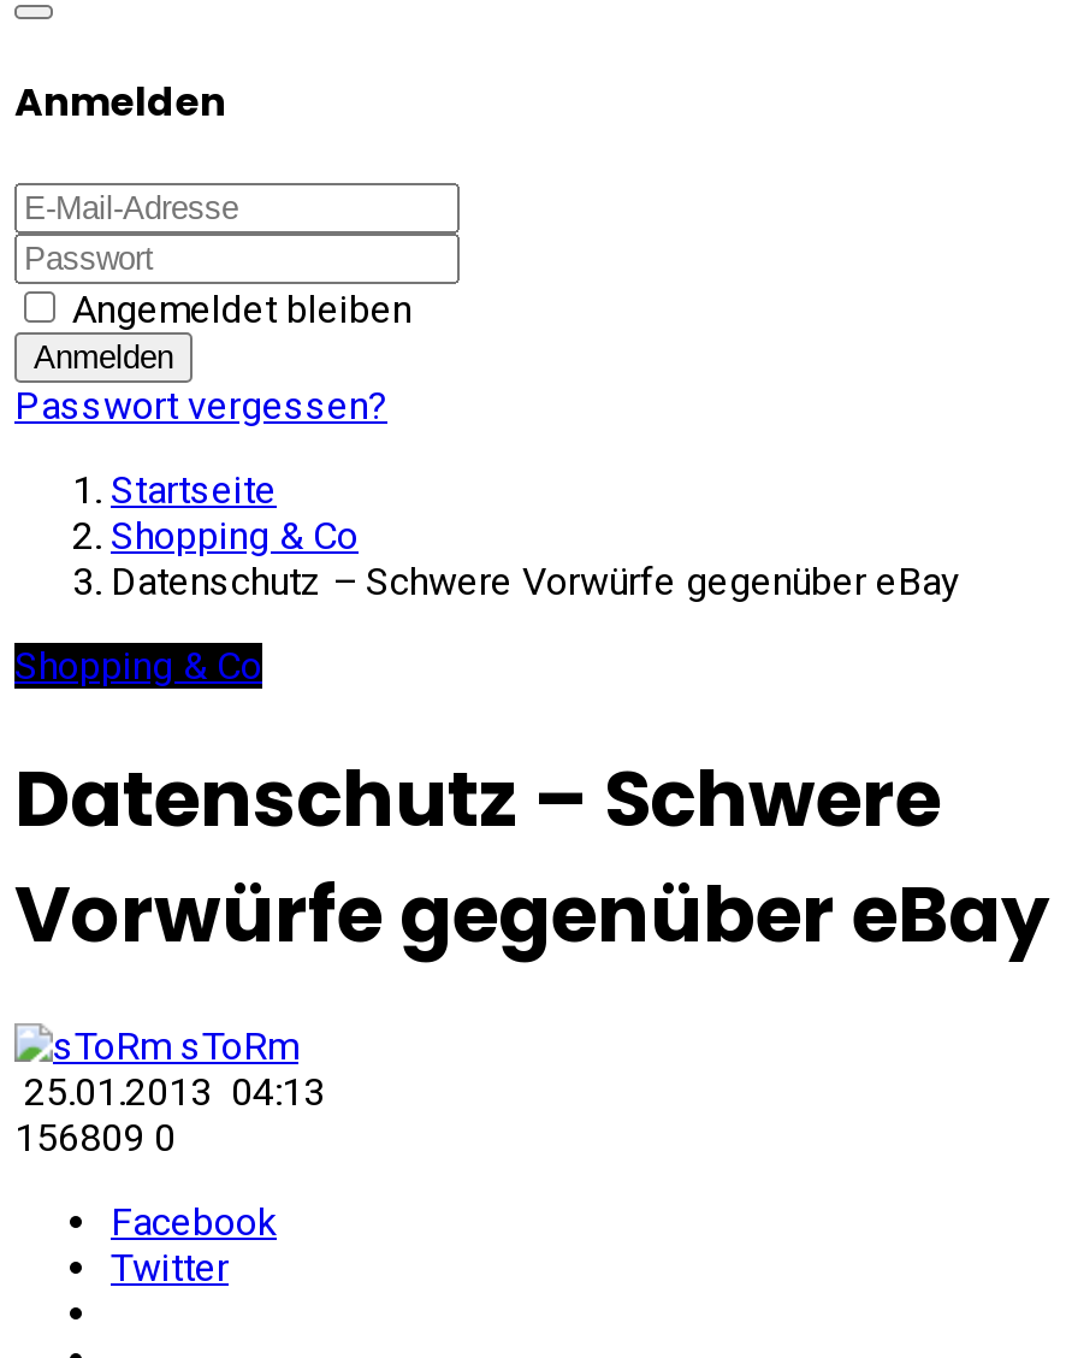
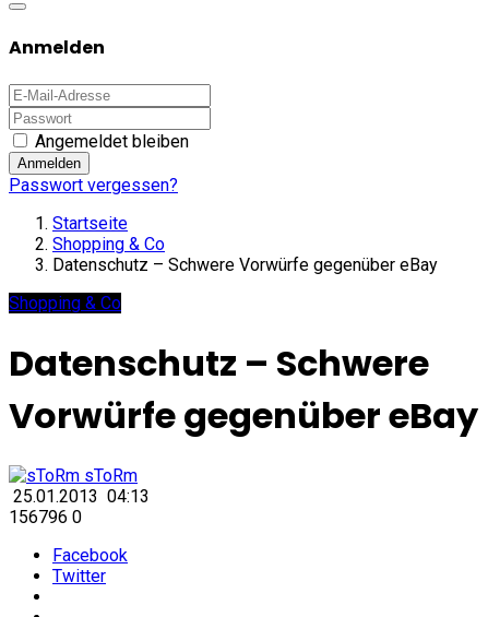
[14,1115,176,1161] 156809 0 -> [9,507,82,527] 156796 0

